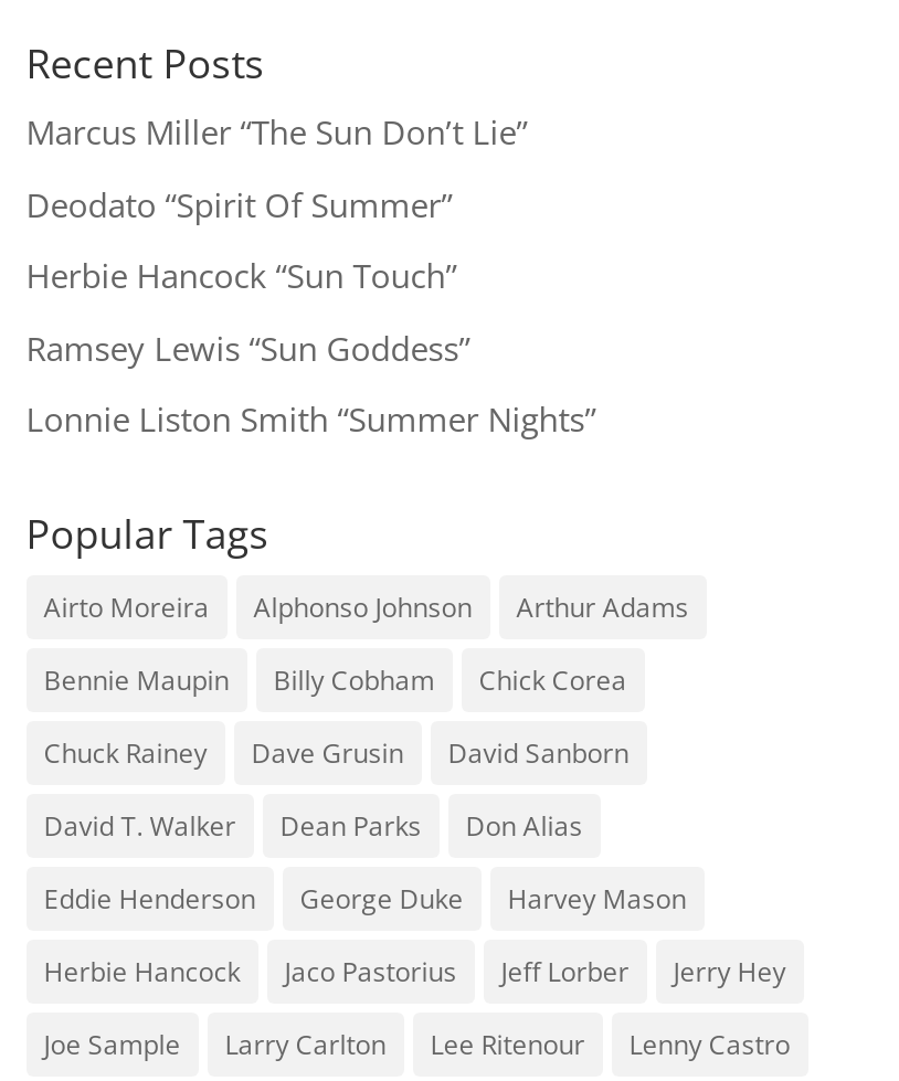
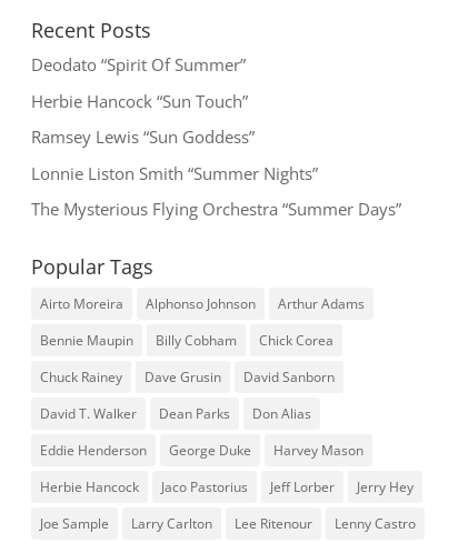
[26,110,527,154] Marcus Miller “The Sun Don’t Lie” -> none
moved [26,182,596,441] -> [31,54,318,184]: Deodato “Spirit Of Summer” | Herbie Hancock “Sun Touch” | Ramsey Lewis “Sun Goddess” | Lonnie Liston Smith “Summer Nights”
none -> [31,198,401,220] The Mysterious Flying Orchestra “Summer Days”

